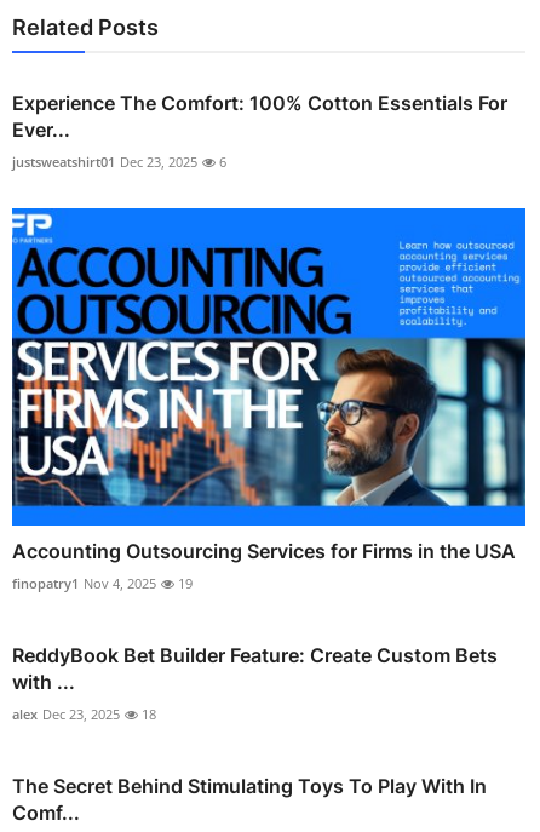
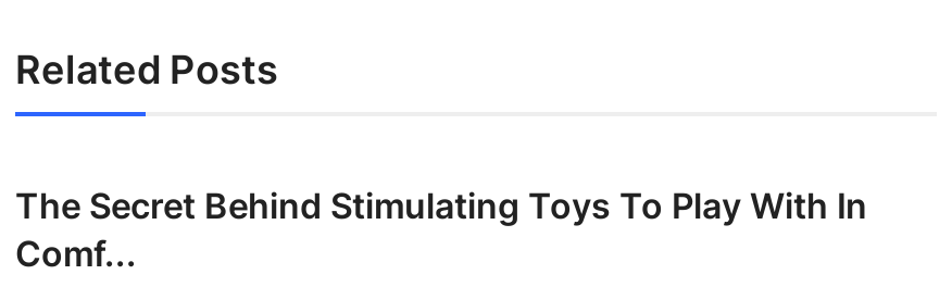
[12,90,507,170] Experience The Comfort: 100% Cotton Essentials For | Ever... | justsweatshirt01 Dec 23, 2025 | 6 -> none
[11,207,527,723] [image] | Accounting Outsourcing Services for Firms in the USA | finopatry1 Nov 4, 2025 | 19 | ReddyBook Bet Builder Feature: Create Custom Bets | with ... | alex Dec 23, 2025 | 18 -> none

